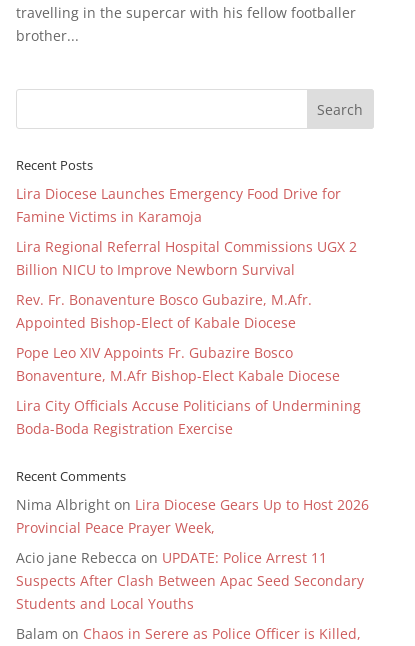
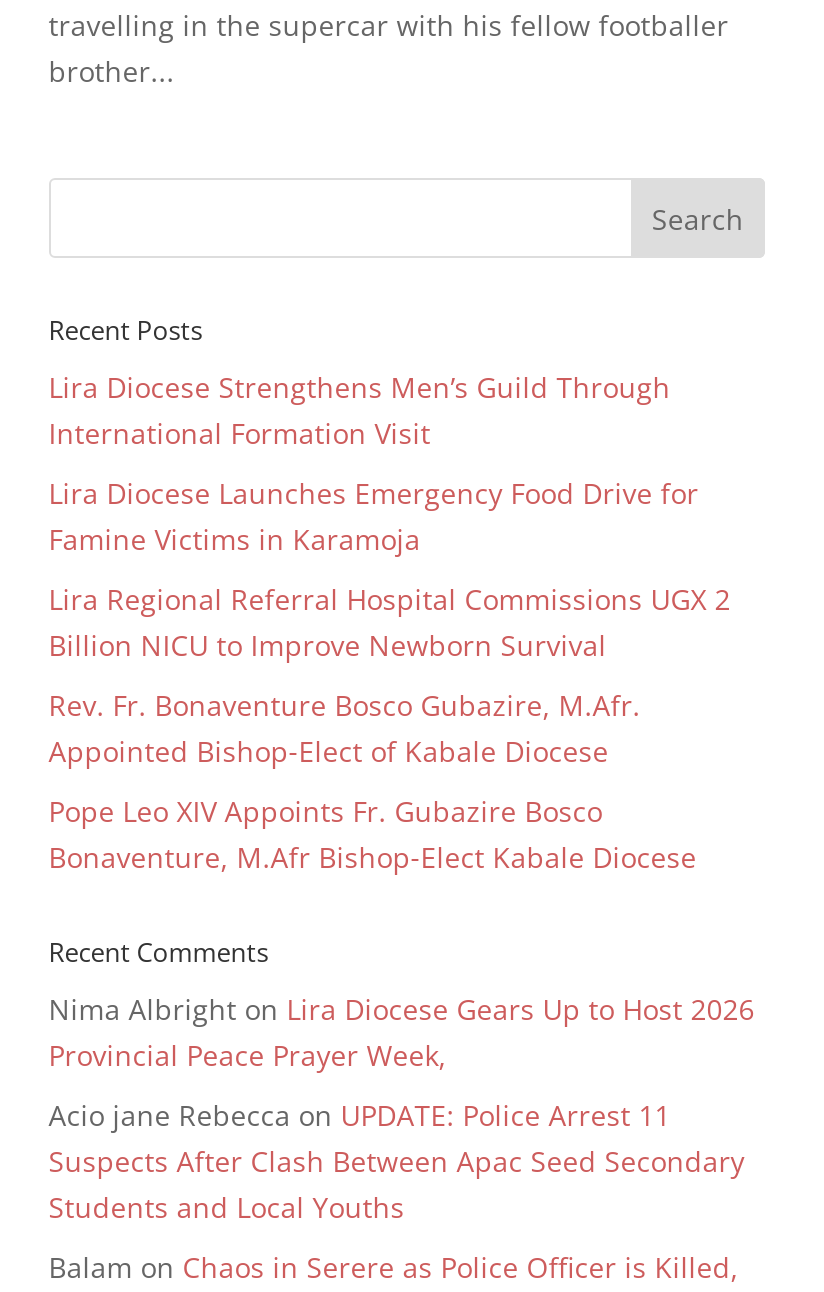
none -> [49,369,671,453] Lira Diocese Strengthens Men’s Guild Through | International Formation Visit
moved [16,184,357,385] -> [49,475,731,877]: Lira Diocese Launches Emergency Food Drive for | Famine Victims in Karamoja | Lira Regional Referral Hospital Commissions UGX 2 | Billion NICU to Improve Newborn Survival | Rev. Fr. Bonaventure Bosco Gubazire, M.Afr. | Appointed Bishop-Elect of Kabale Diocese | Pope Leo XIV Appoints Fr. Gubazire Bosco | Bonaventure, M.Afr Bishop-Elect Kabale Diocese
[16,396,361,438] Lira City Officials Accuse Politicians of Undermining | Boda-Boda Registration Exercise -> none

